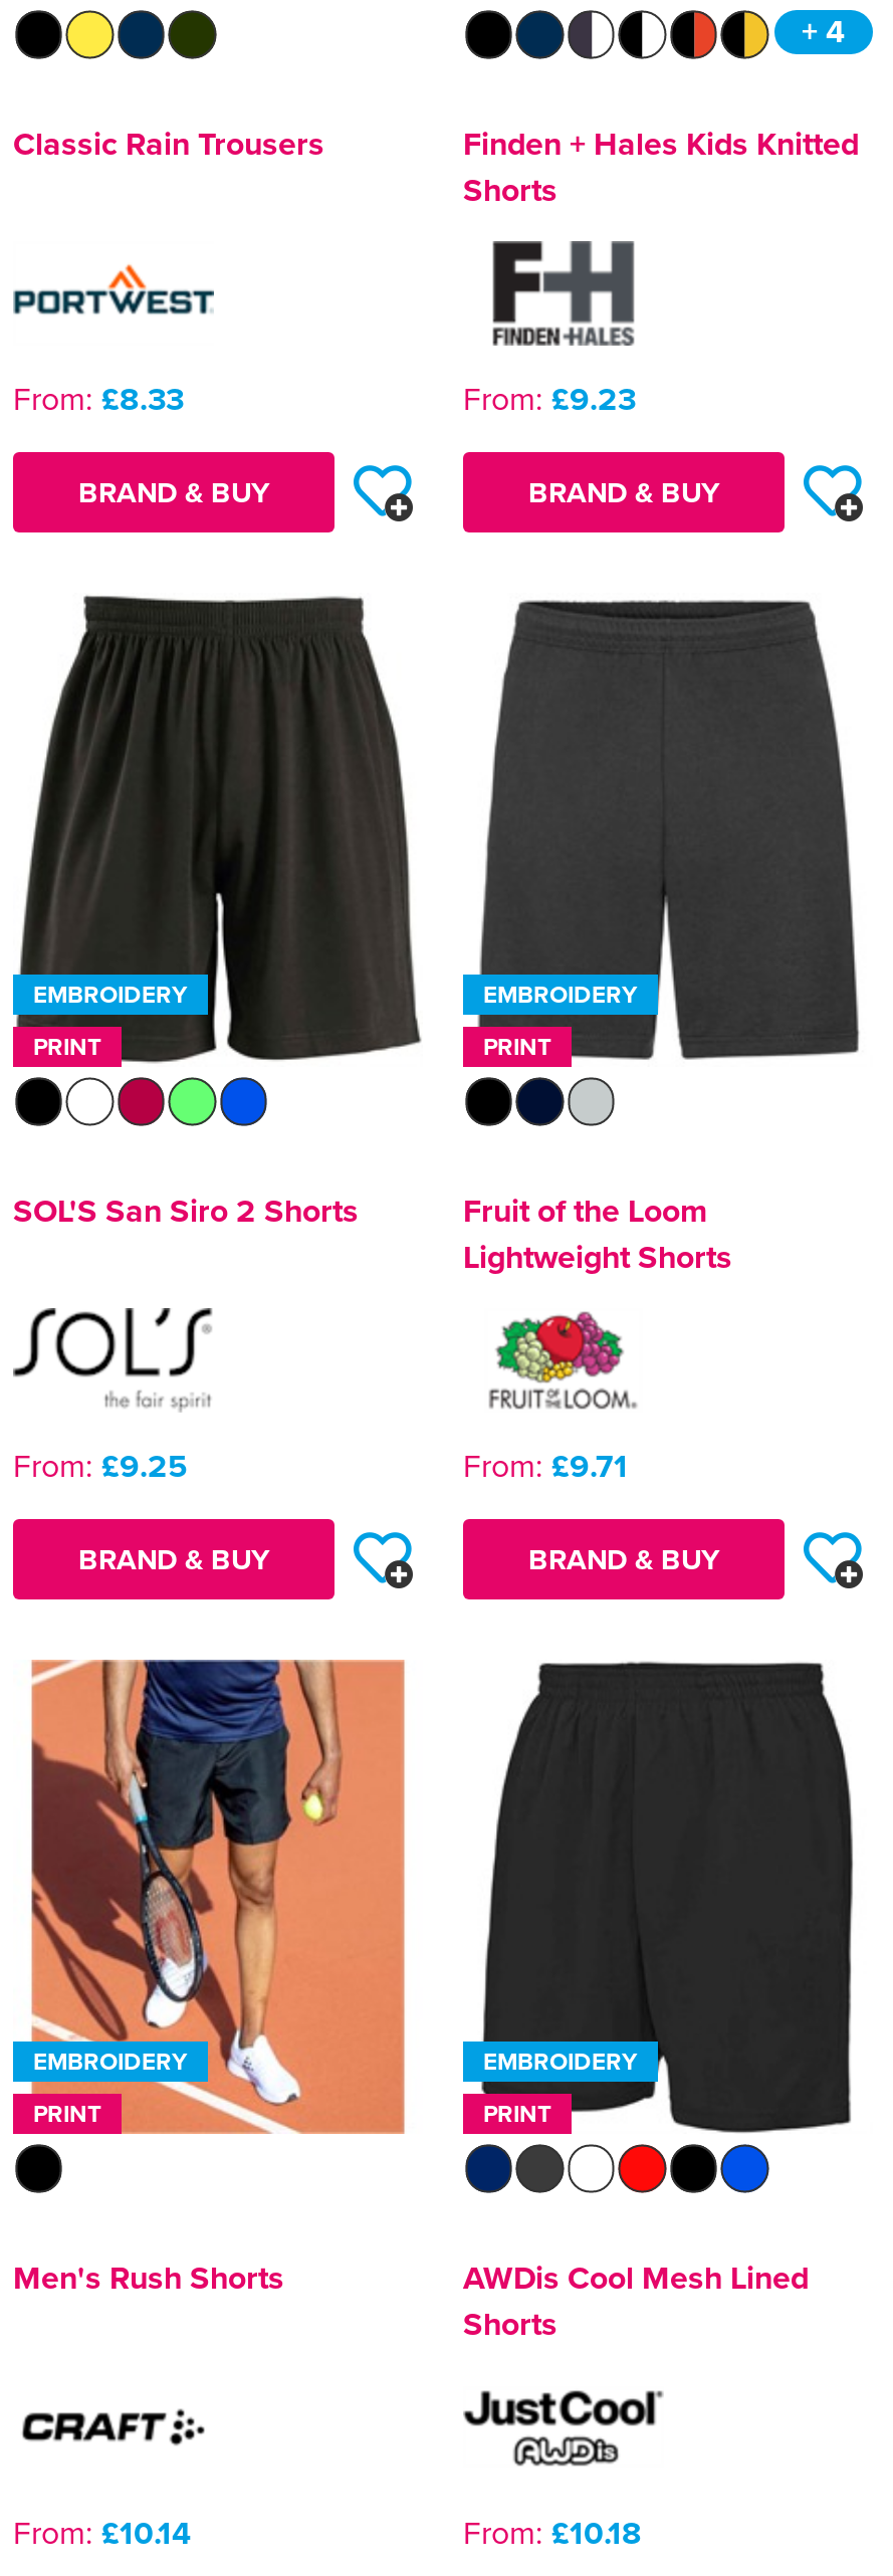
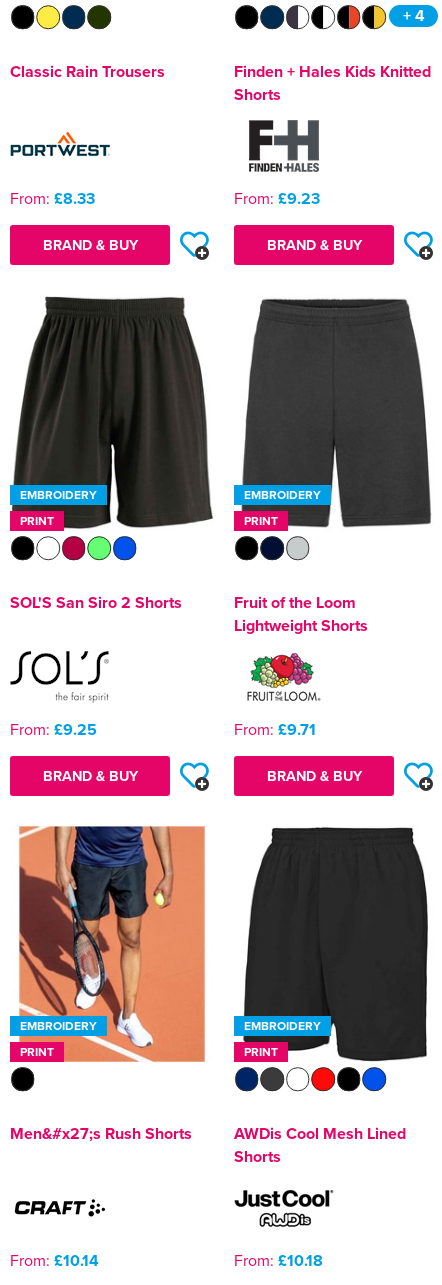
[13,2255,284,2301] Men's Rush Shorts -> [10,1122,192,1145] Men&#x27;s Rush Shorts

